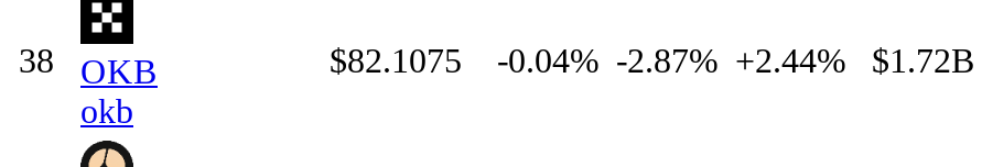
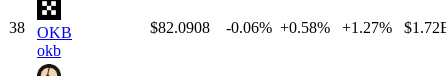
[330,41,845,78] $82.1075 | -0.04% -2.87% +2.44% -> [150,18,392,35] $82.0908 | -0.06% +0.58% | +1.27%

